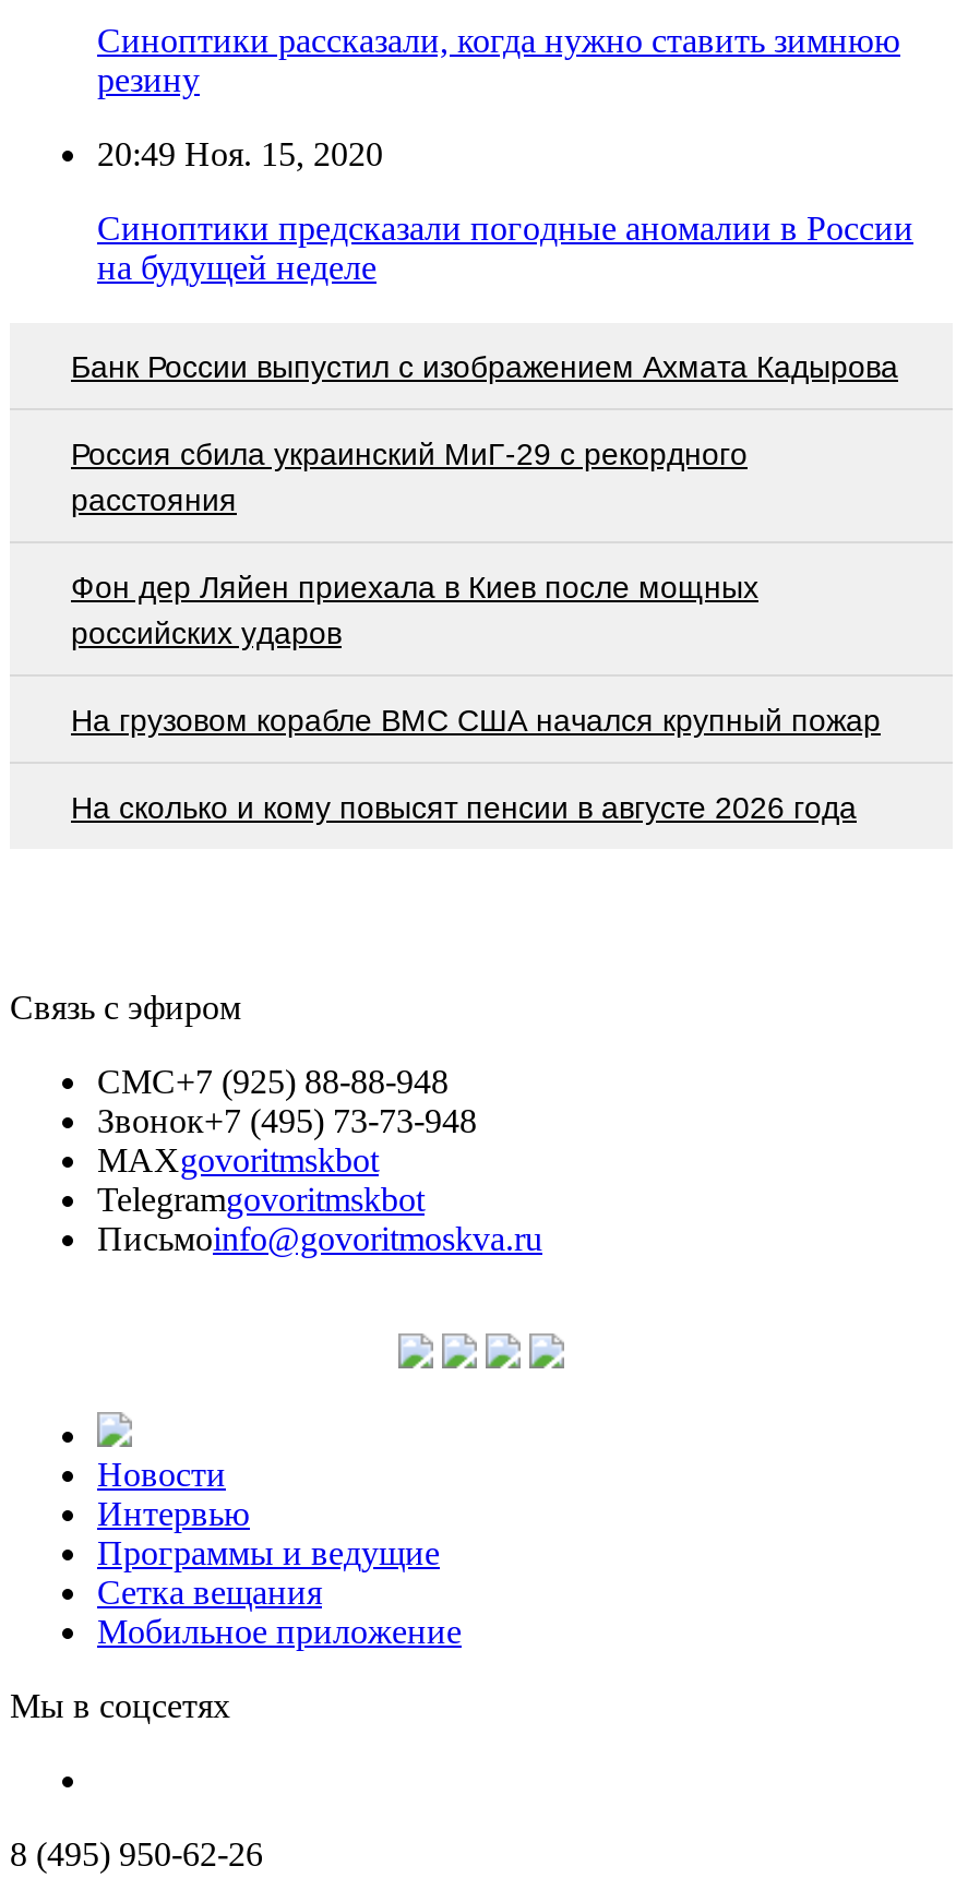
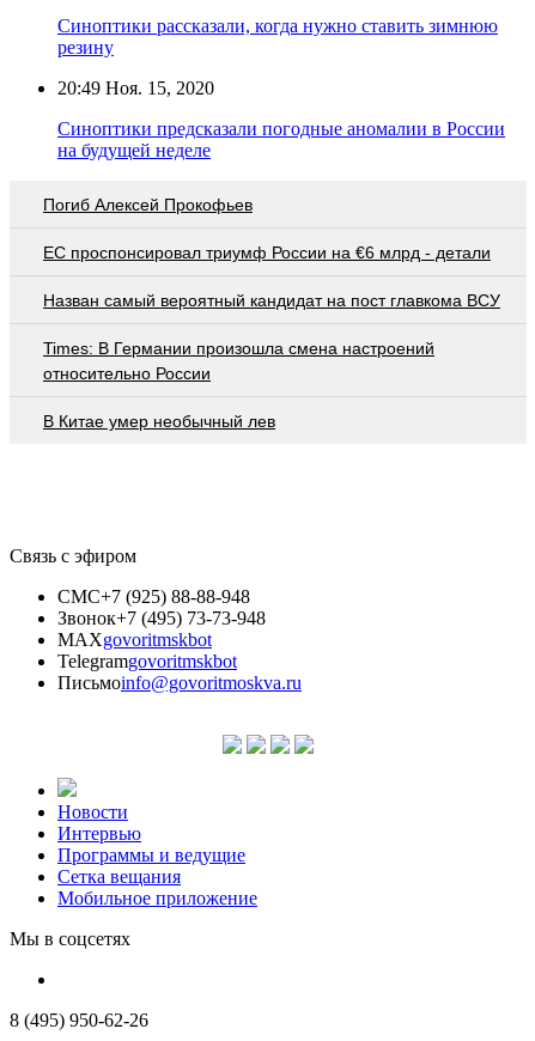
[71,348,898,383] Банк России выпустил c изображением Ахмата Кадырова -> [43,195,253,214] Погиб Алексей Прокофьев
[71,436,748,516] Россия сбила украинский МиГ-29 с рекордного | расстояния -> [43,242,491,262] EC проспонсировал триумф России на €6 млрд - детали
[71,569,758,649] Фон дер Ляйен приехала в Киев после мощных | российских ударов -> [43,290,500,309] Назван самый вероятный кандидат на пост главкома ВСУ
[71,702,881,737] На грузовом корабле ВМС США начался крупный пожар -> [43,338,434,382] Times: В Германии произошла смена настроений | относительно России
[71,789,857,824] На сколько и кому повысят пенсии в августе 2026 года -> [43,411,275,430] В Китае умер необычный лев

